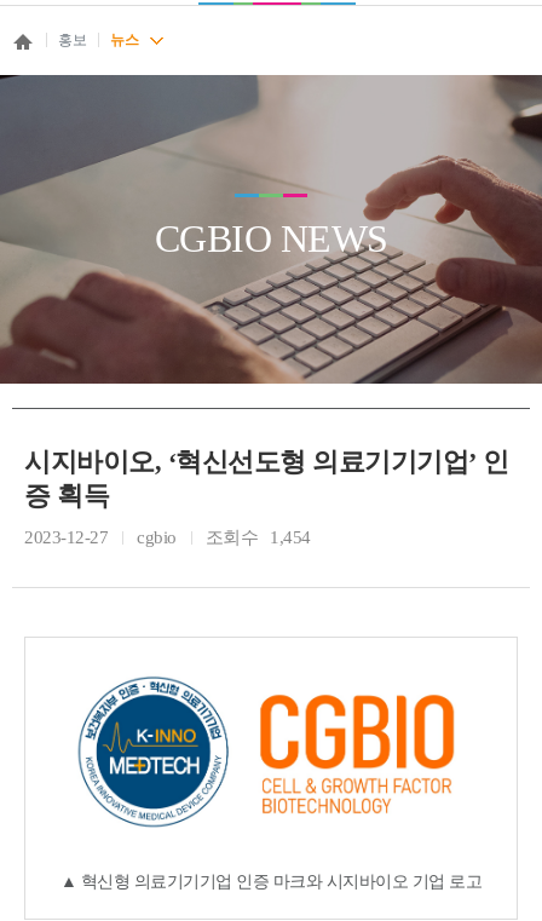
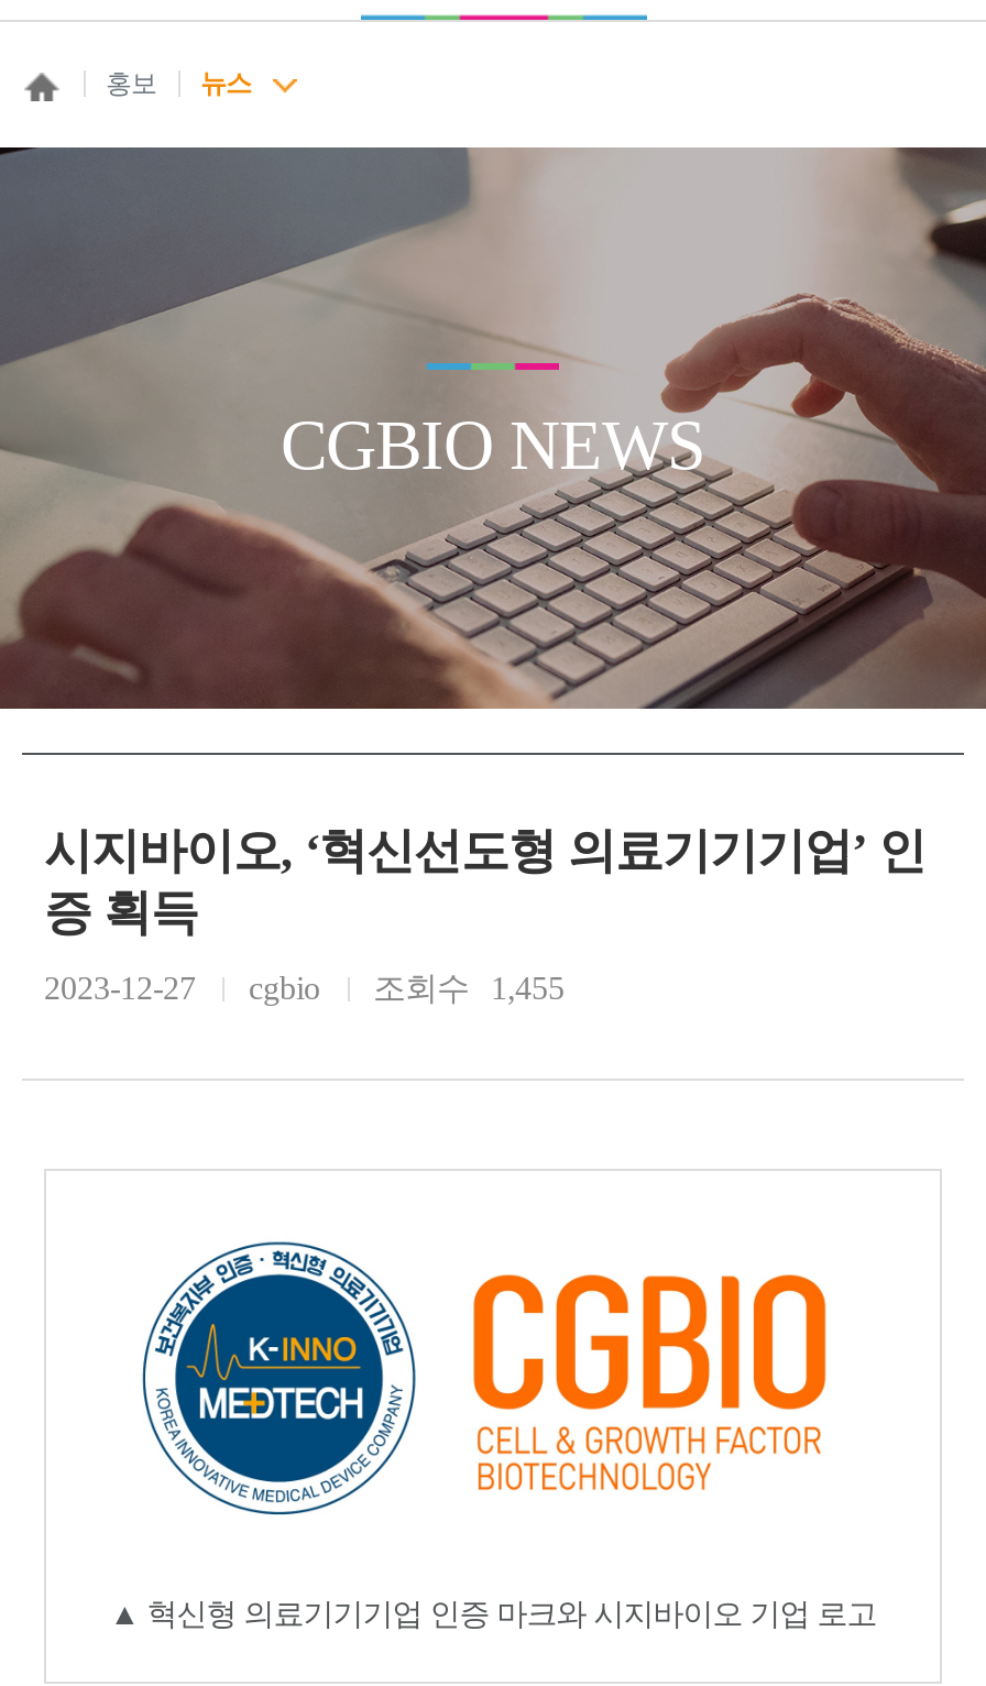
[24,528,310,547] 2023-12-27 cgbio 조회수 1,454 -> [44,971,565,1006] 2023-12-27 cgbio 조회수 1,455

